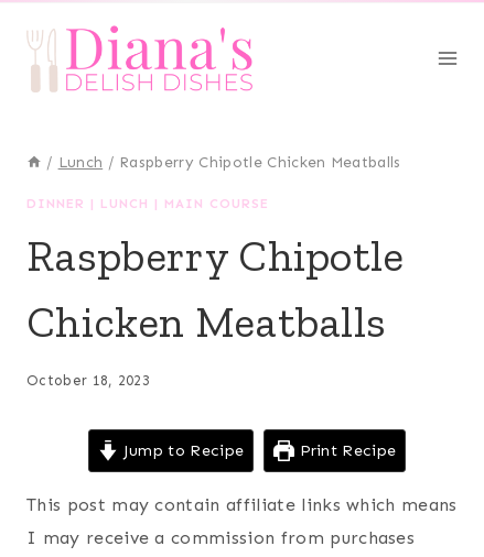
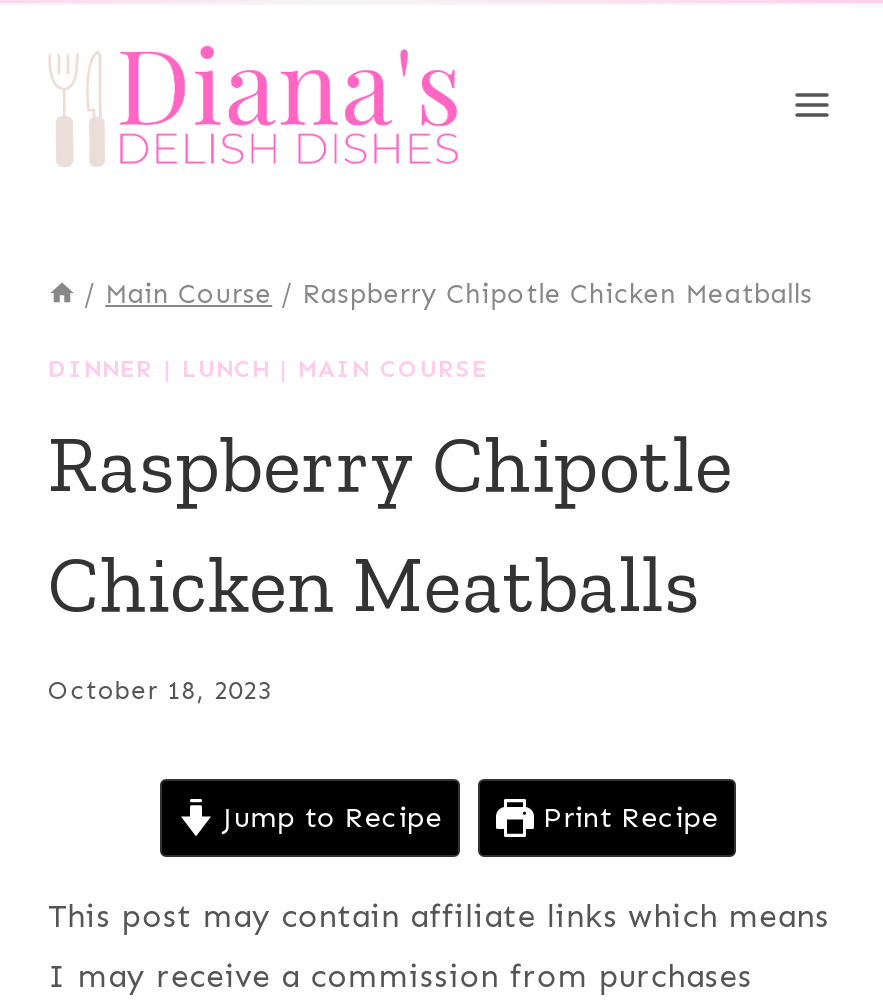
[46,153,401,172] / Lunch / Raspberry Chipotle Chicken Meatballs -> [84,277,813,311] / Main Course / Raspberry Chipotle Chicken Meatballs

